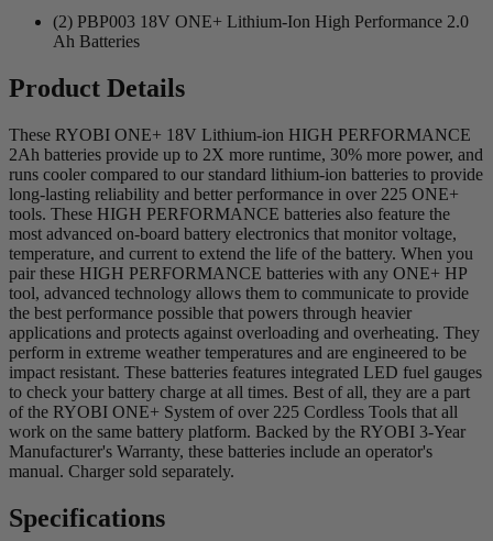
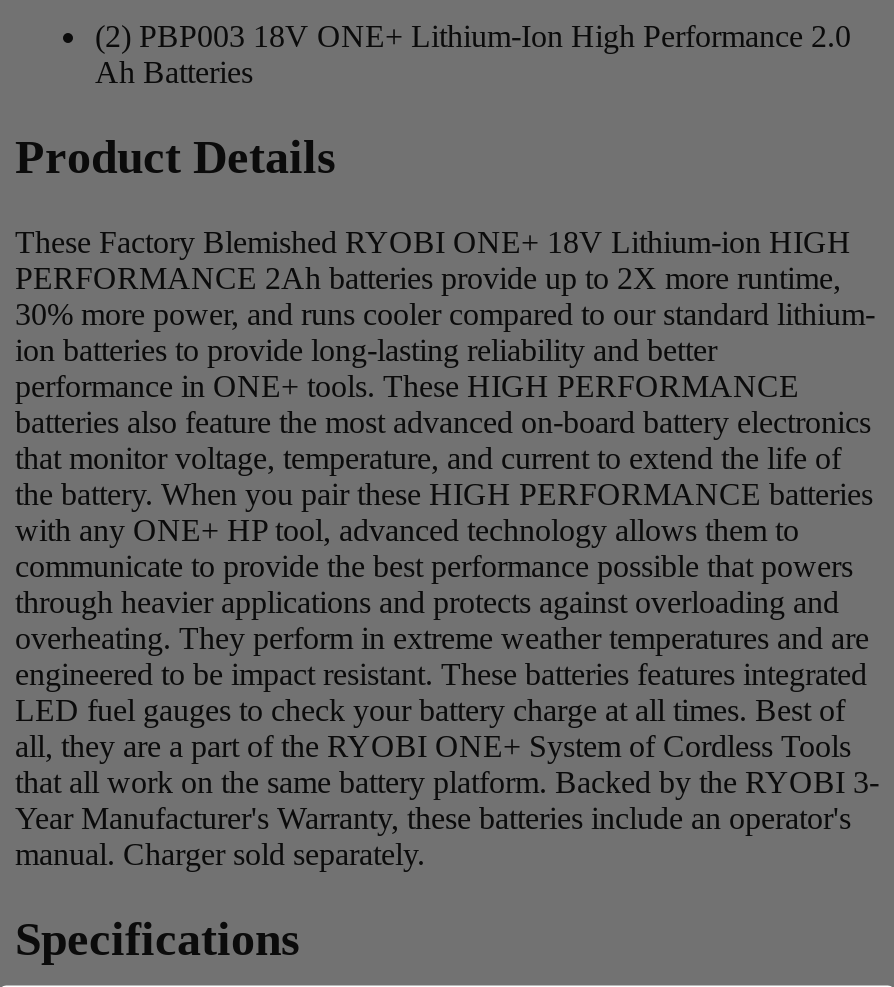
[9,125,483,460] These RYOBI ONE+ 18V Lithium-ion HIGH PERFORMANCE | 2Ah batteries provide up to 2X more runtime, 30% more power, and | runs cooler compared to our standard lithium-ion batteries to provide | long-lasting reliability and better performance in over 225 ONE+ | tools. These HIGH PERFORMANCE batteries also feature the | most advanced on-board battery electronics that monitor voltage, | temperature, and current to extend the life of the battery. When you | pair these HIGH PERFORMANCE batteries with any ONE+ HP | tool, advanced technology allows them to communicate to provide | the best performance possible that powers through heavier | applications and protects against overloading and overheating. They | perform in extreme weather temperatures and are engineered to be | impact resistant. These batteries features integrated LED fuel gauges | to check your battery charge at all times. Best of all, they are a part | of the RYOBI ONE+ System of over 225 Cordless Tools that all | work on the same battery platform. Backed by the RYOBI 3-Year | Manufacturer's Warranty, these batteries include an operator's -> [15,224,879,834] These Factory Blemished RYOBI ONE+ 18V Lithium-ion HIGH | PERFORMANCE 2Ah batteries provide up to 2X more runtime, | 30% more power, and runs cooler compared to our standard lithium- | ion batteries to provide long-lasting reliability and better | performance in ONE+ tools. These HIGH PERFORMANCE | batteries also feature the most advanced on-board battery electronics | that monitor voltage, temperature, and current to extend the life of | the battery. When you pair these HIGH PERFORMANCE batteries | with any ONE+ HP tool, advanced technology allows them to | communicate to provide the best performance possible that powers | through heavier applications and protects against overloading and | overheating. They perform in extreme weather temperatures and are | engineered to be impact resistant. These batteries features integrated | LED fuel gauges to check your battery charge at all times. Best of | all, they are a part of the RYOBI ONE+ System of Cordless Tools | that all work on the same battery platform. Backed by the RYOBI 3- | Year Manufacturer's Warranty, these batteries include an operator's

